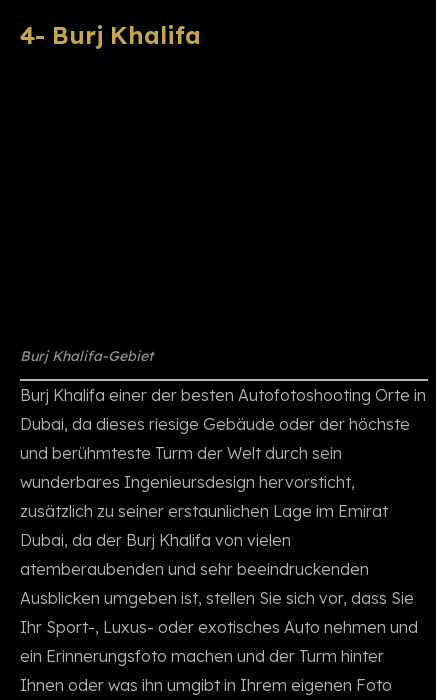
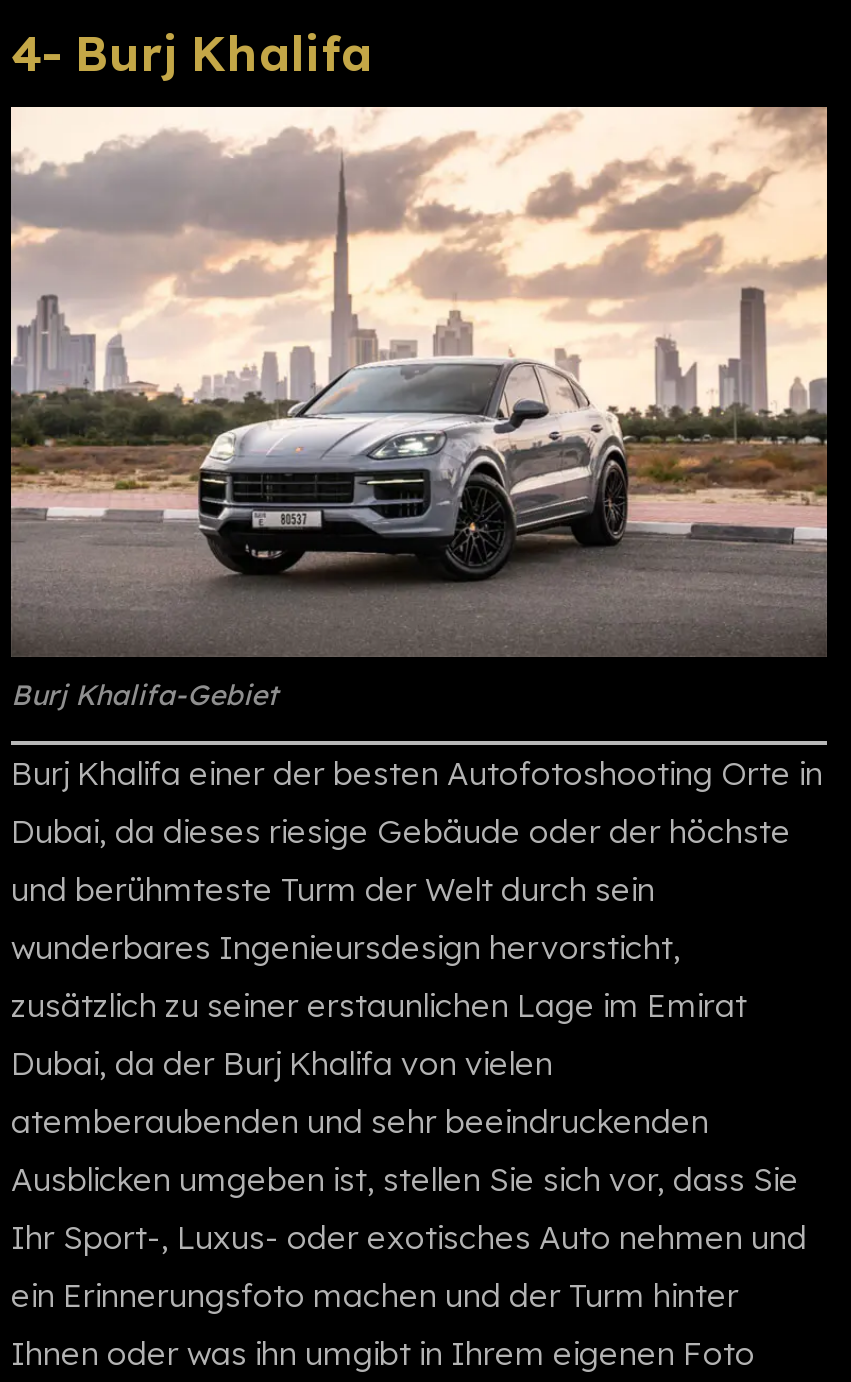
none -> [9,105,829,659] [image]

